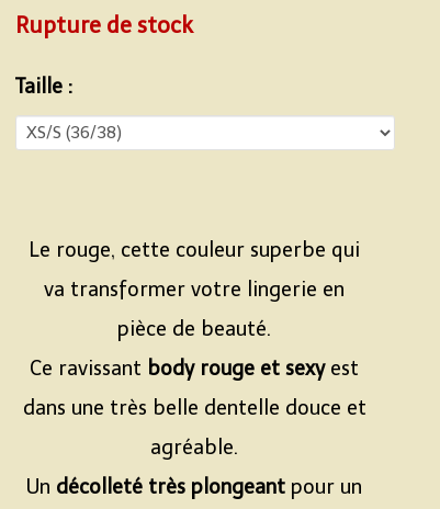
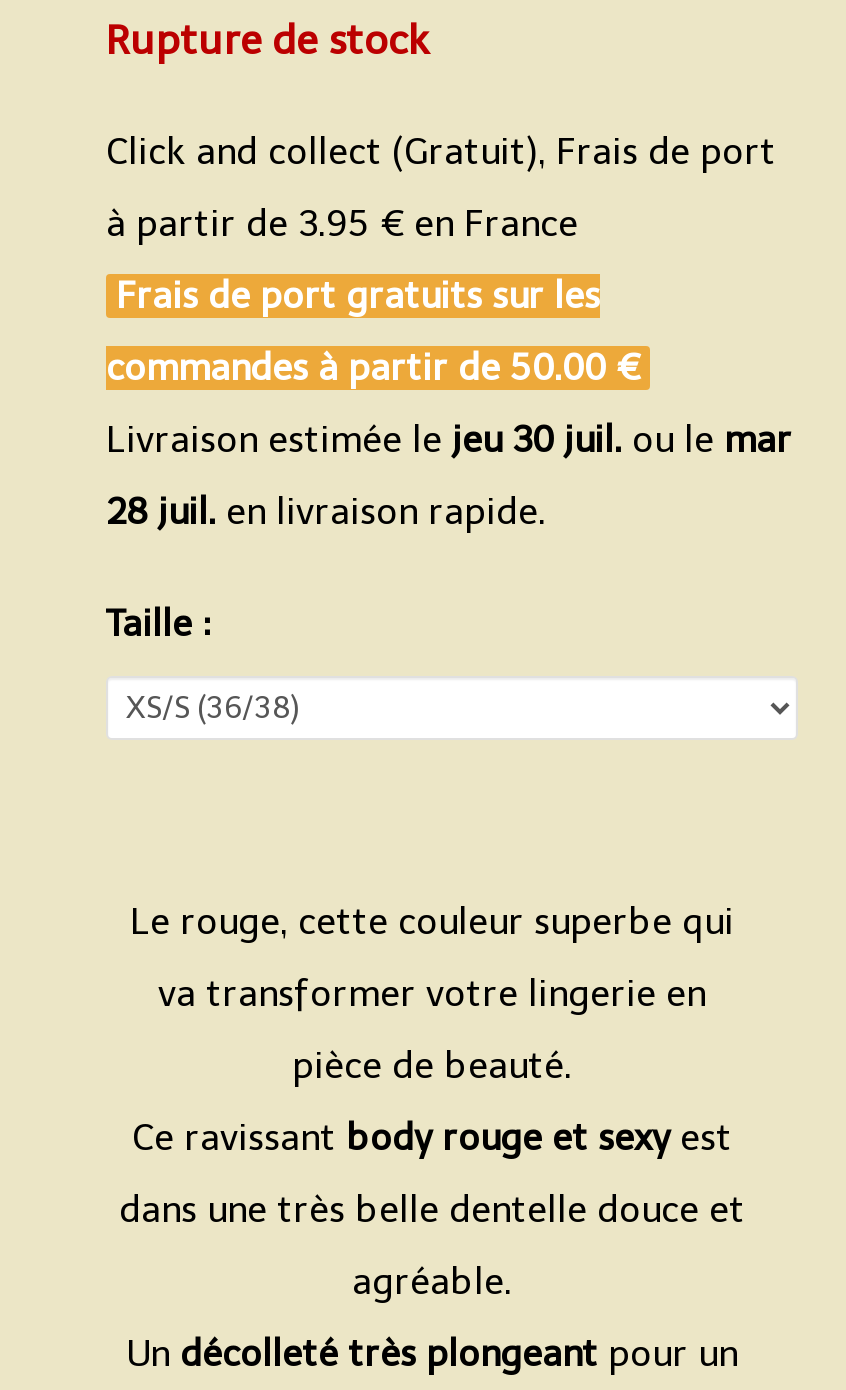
none -> [106,130,792,534] Click and collect (Gratuit), Frais de port | à partir de 3.95 €en France | Frais de port gratuits sur les | commandes à partir de50.00 € | Livraison estimée le jeu 30 juil. ou le mar | 28 juil. en livraison rapide.

